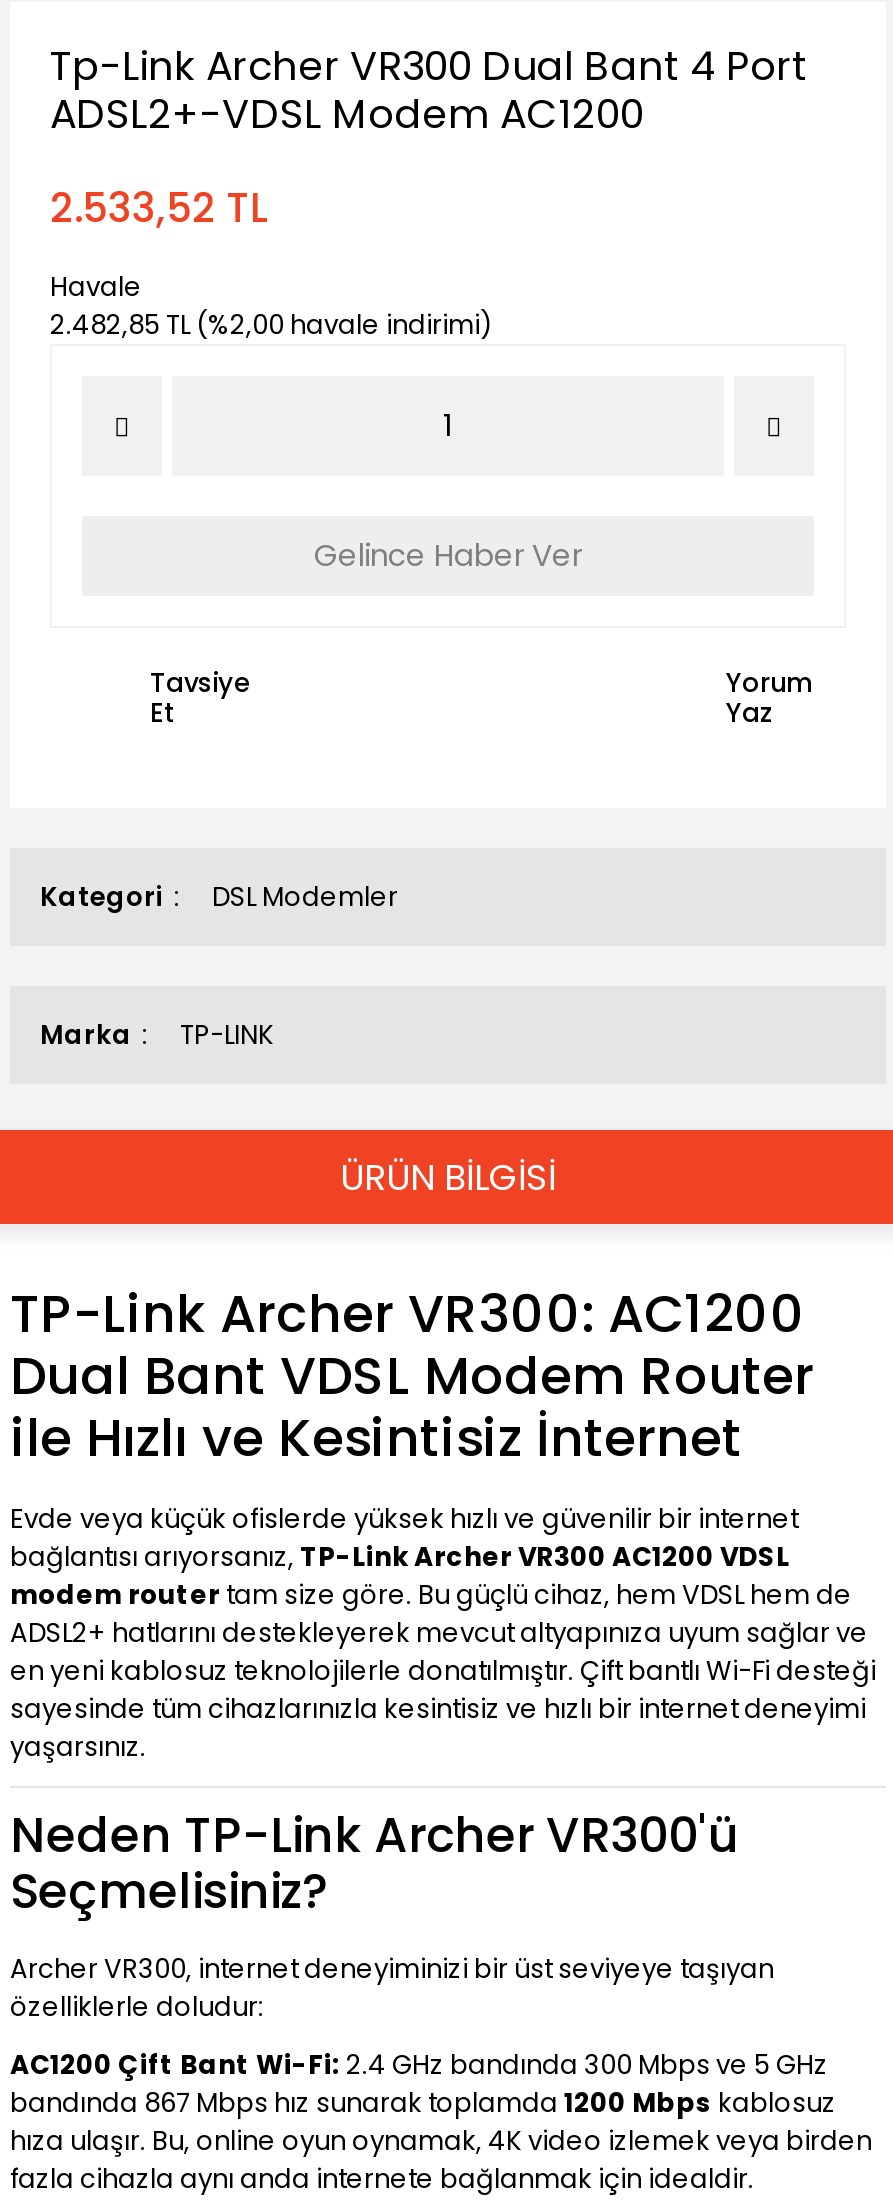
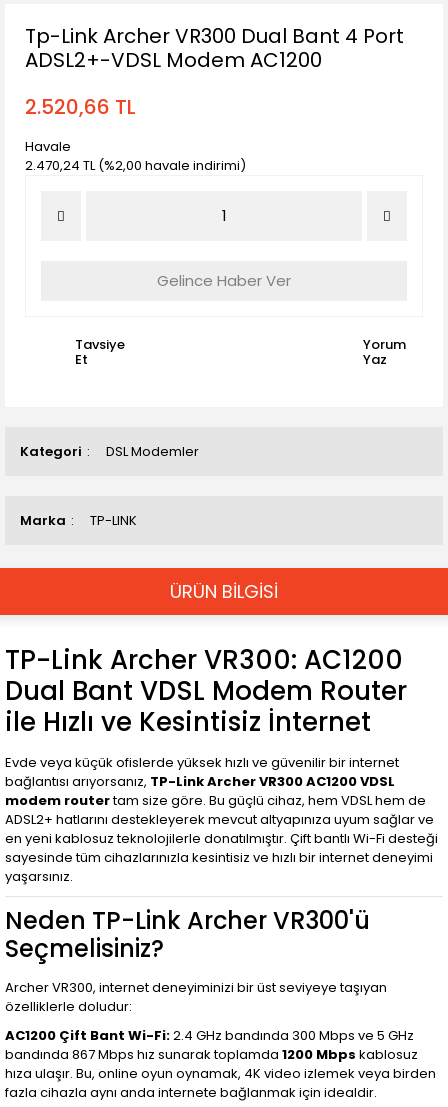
[50,180,268,236] 2.533,52 TL -> [25,93,136,121] 2.520,66 TL
[50,306,492,344] 2.482,85 TL (%2,00 havale indirimi) -> [25,156,246,175] 2.470,24 TL (%2,00 havale indirimi)

